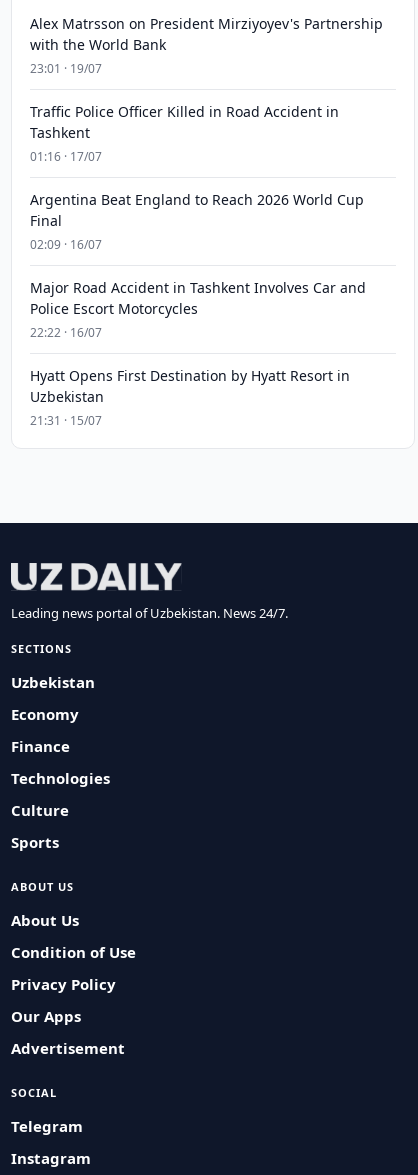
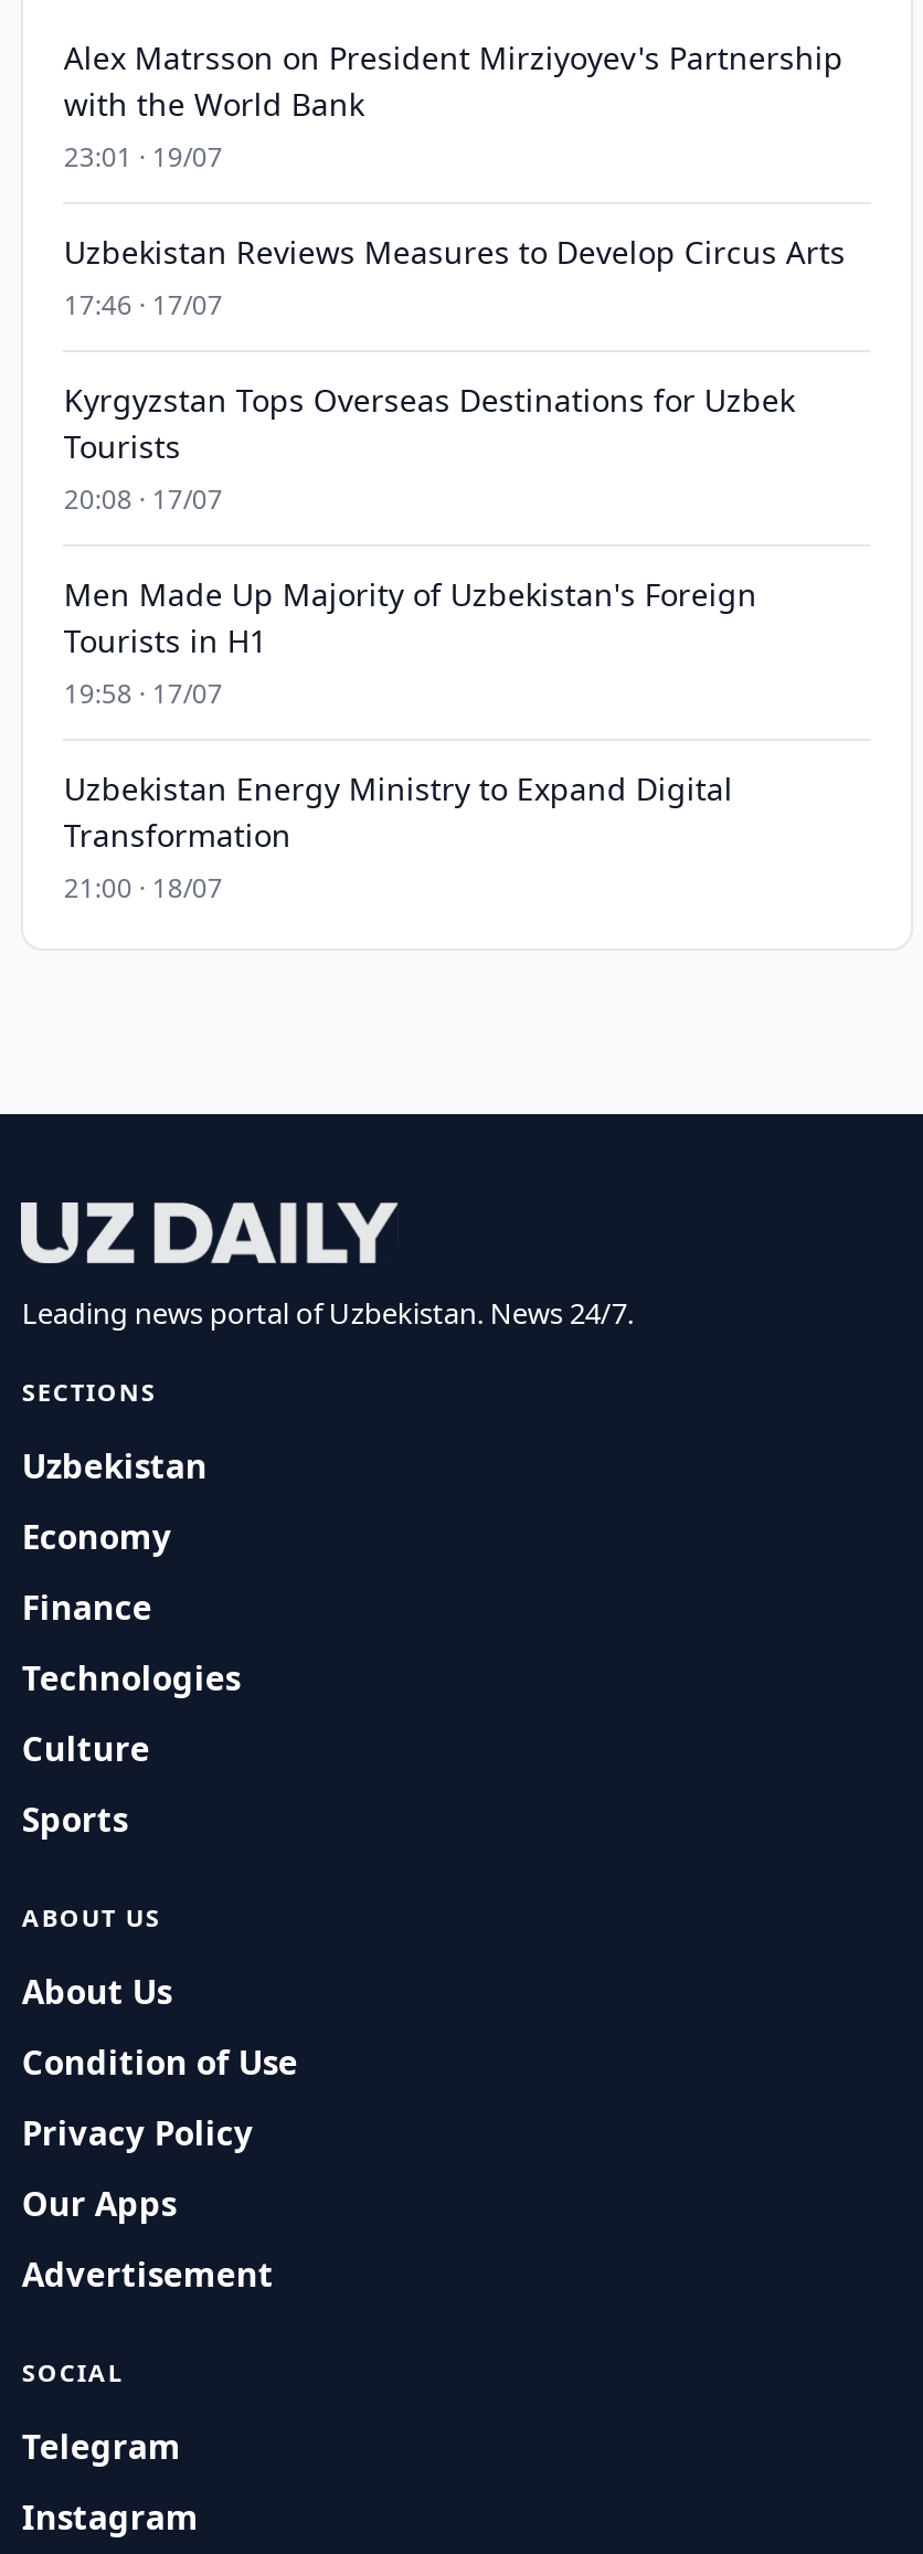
[30,102,339,165] Traffic Police Officer Killed in Road Accident in | Tashkent | 01:16 · 17/07 -> [64,231,845,324] Uzbekistan Reviews Measures to Develop Circus Arts | 17:46 · 17/07
[30,190,364,253] Argentina Beat England to Reach 2026 World Cup | Final | 02:09 · 16/07 -> [64,379,795,518] Kyrgyzstan Tops Overseas Destinations for Uzbek | Tourists | 20:08 · 17/07
[30,278,366,341] Major Road Accident in Tashkent Involves Car and | Police Escort Motorcycles | 22:22 · 16/07 -> [64,573,757,712] Men Made Up Majority of Uzbekistan's Foreign | Tourists in H1 | 19:58 · 17/07
[30,366,350,429] Hyatt Opens First Destination by Hyatt Resort in | Uzbekistan | 21:31 · 15/07 -> [64,767,733,907] Uzbekistan Energy Ministry to Expand Digital | Transformation | 21:00 · 18/07

